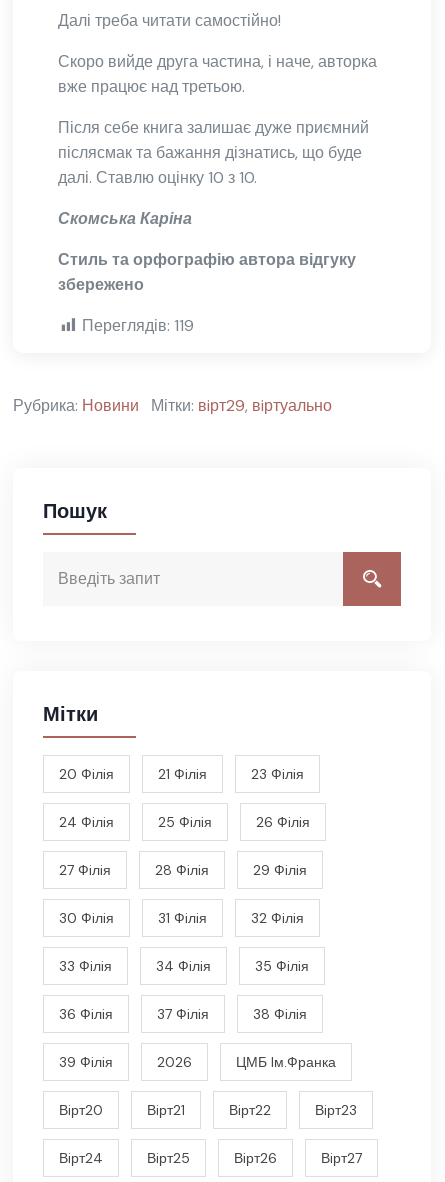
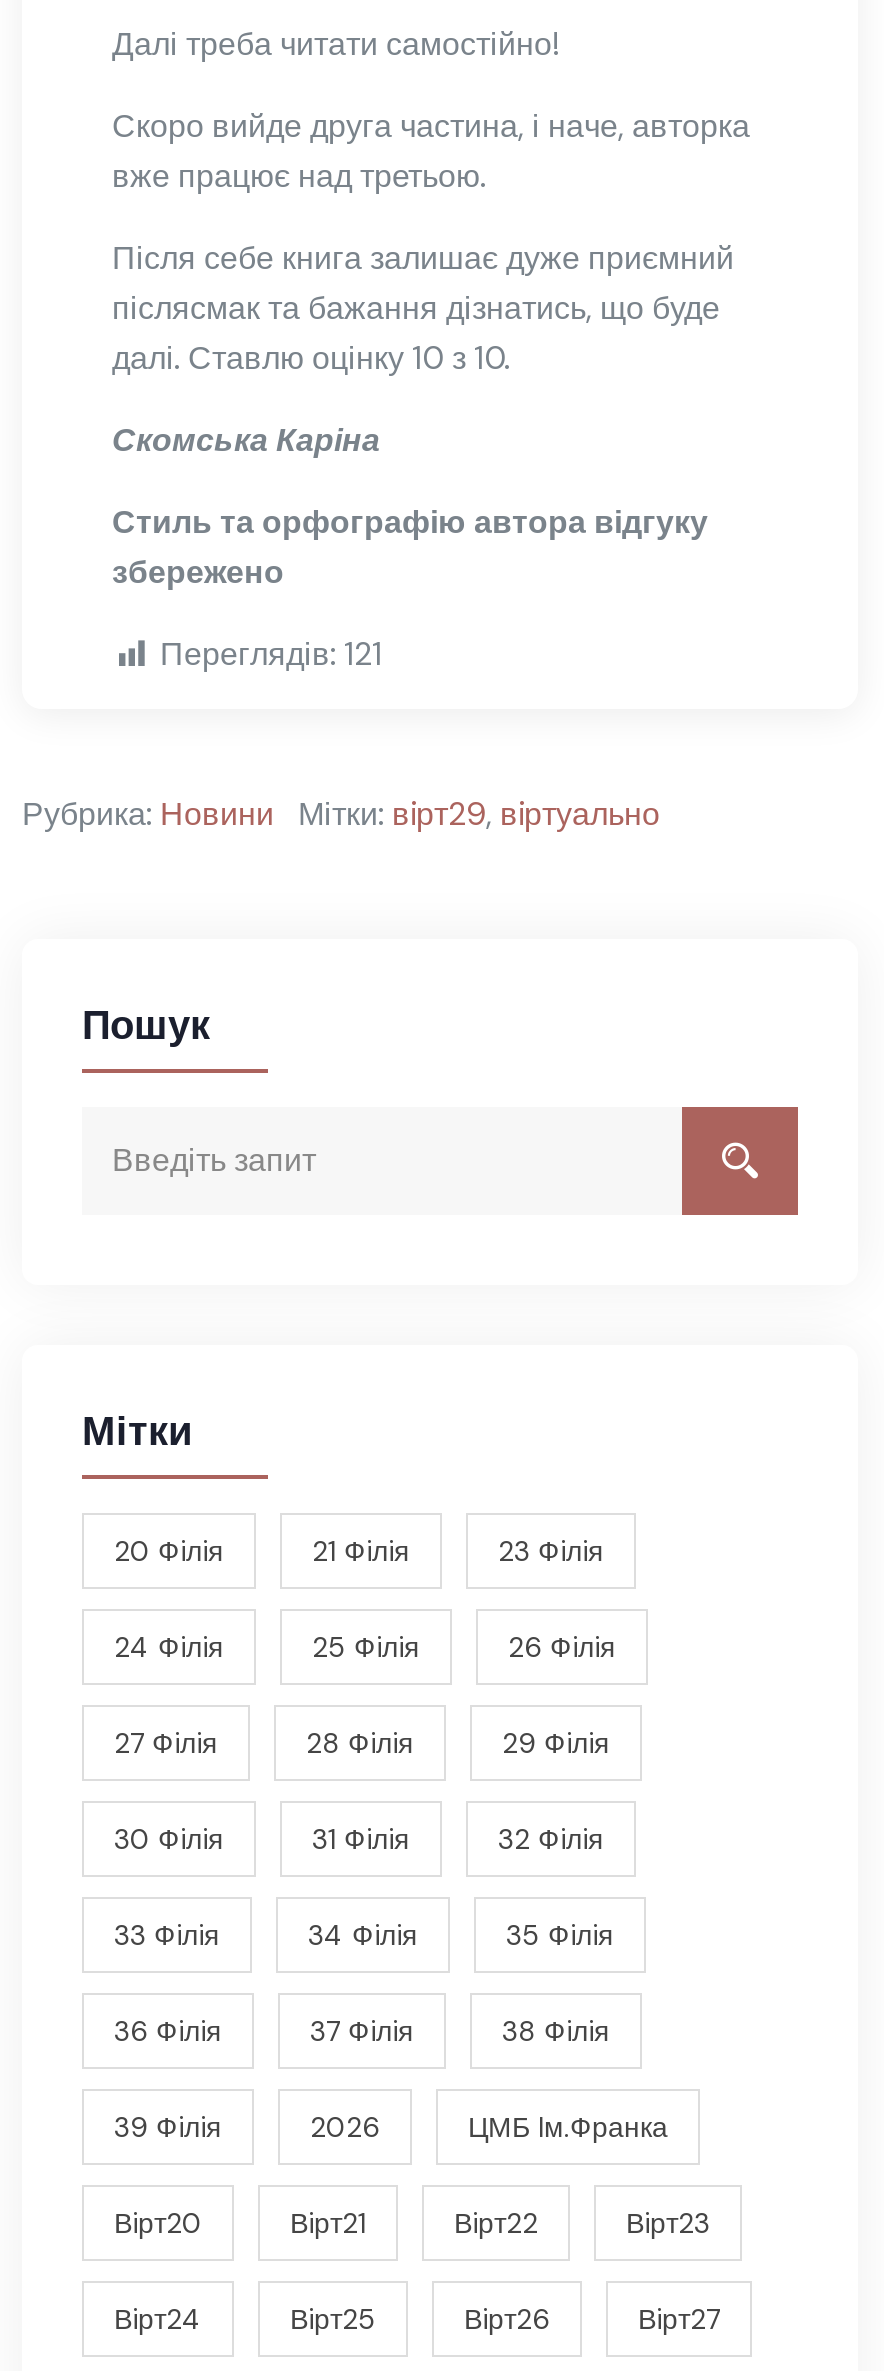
[82,315,194,336] Переглядів: 119 -> [160,632,382,674] Переглядів: 121

